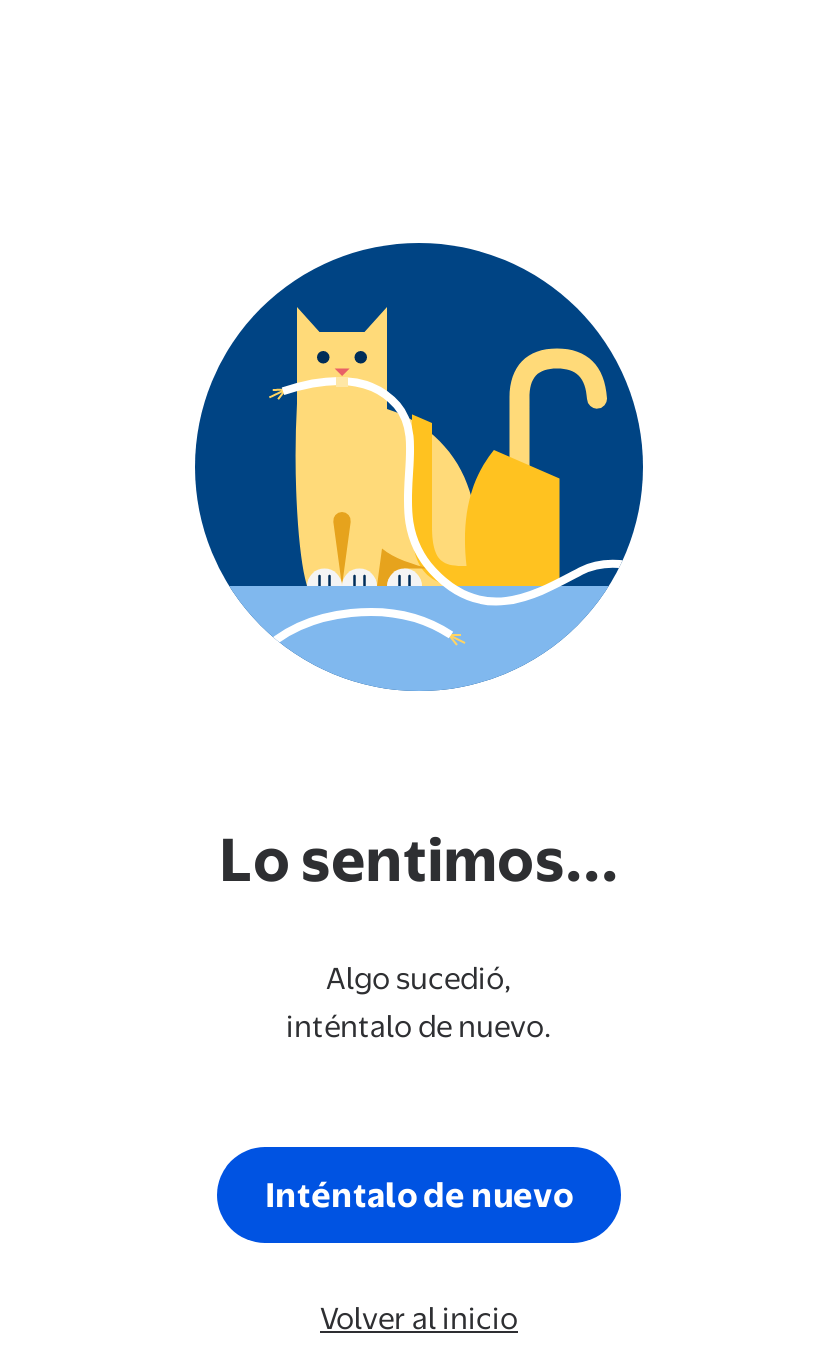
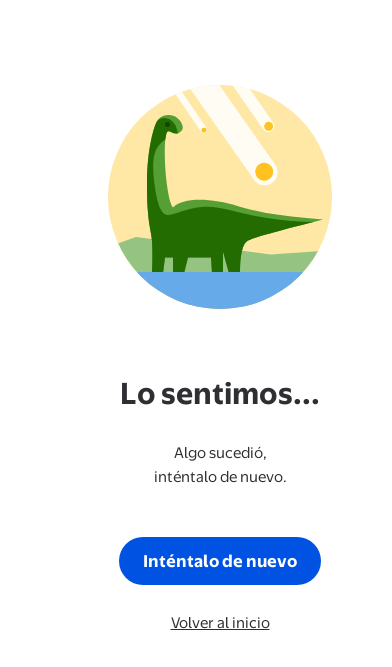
[193,241,645,647] [image] -> [108,85,332,286] [image]

